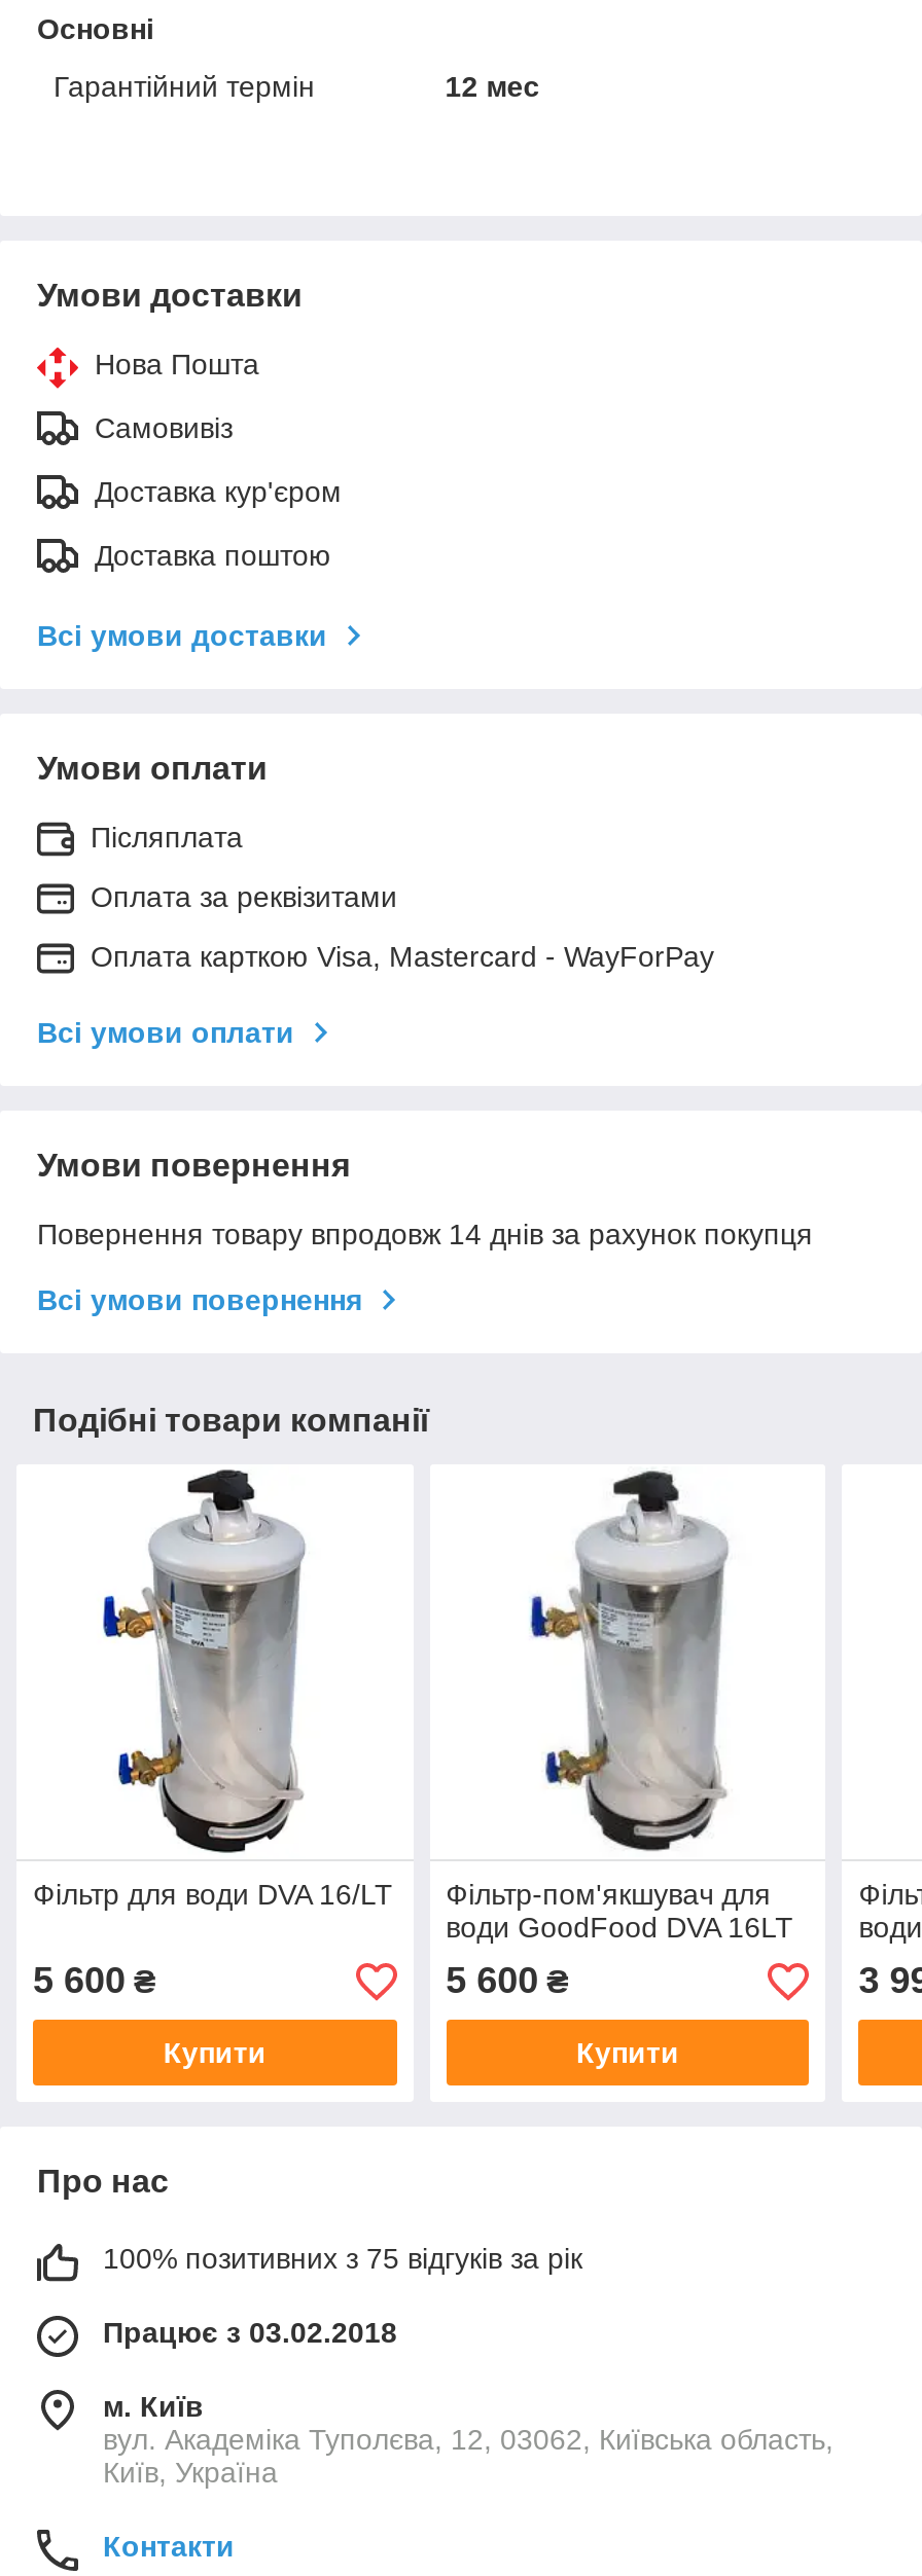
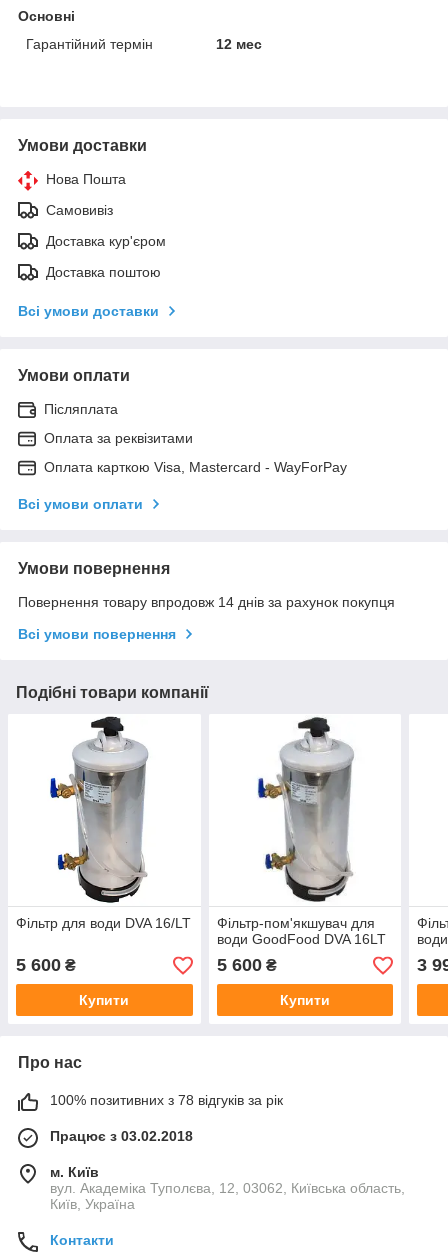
[103,2243,582,2276] 100% позитивних з 75 відгуків за рік -> [50,1092,283,1108] 100% позитивних з 78 відгуків за рік

